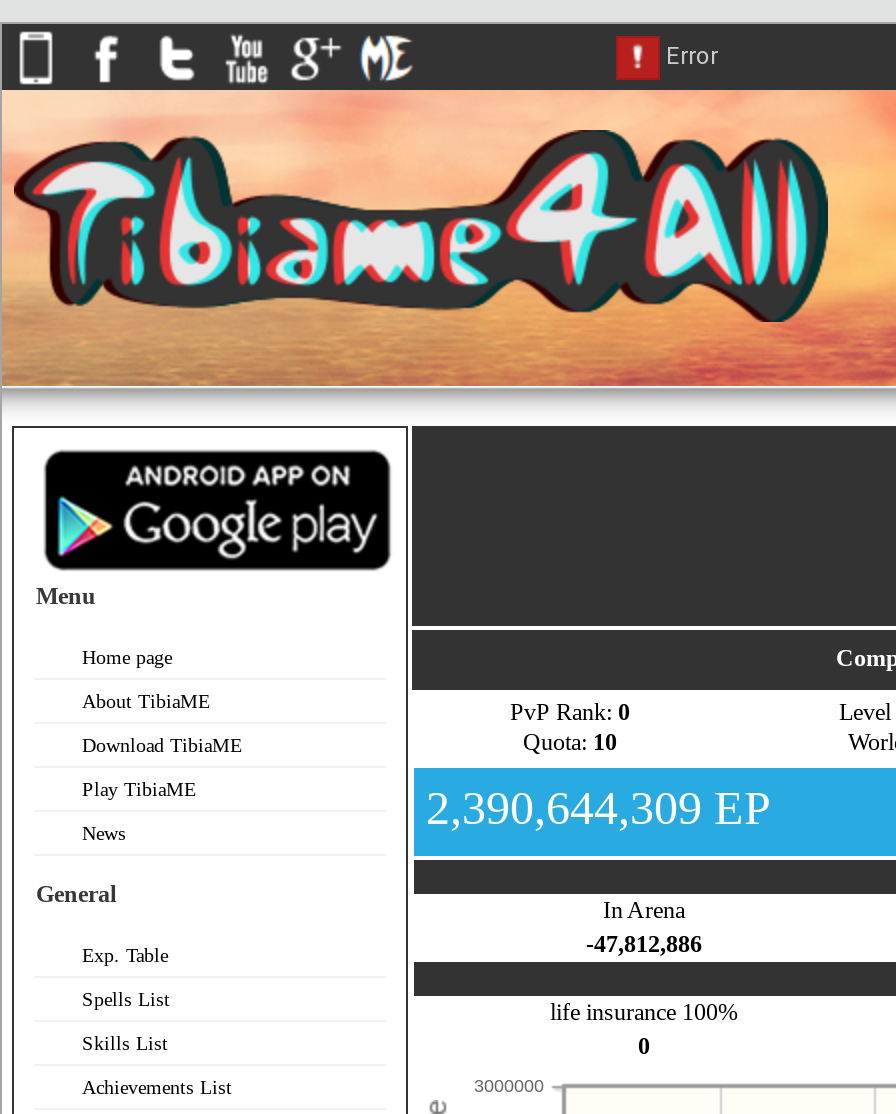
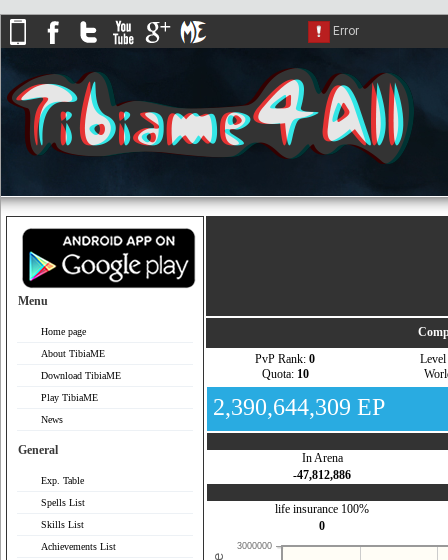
[6,88,890,388] [image] -> [3,47,445,197] [image]

